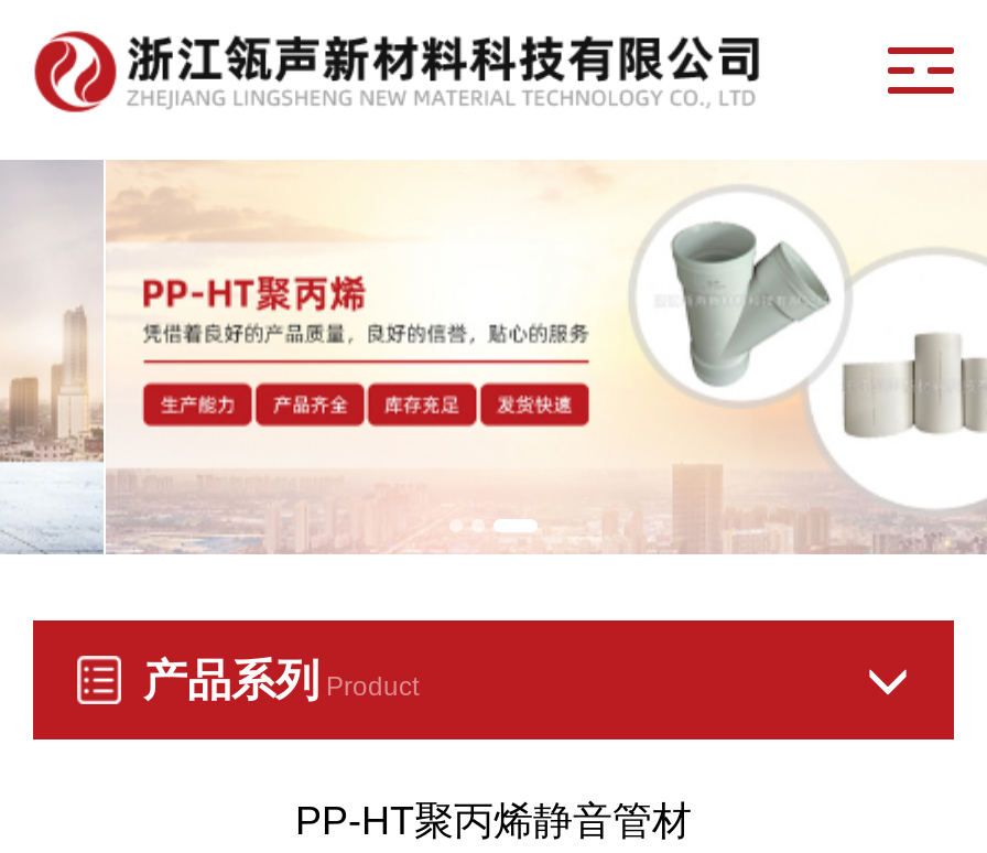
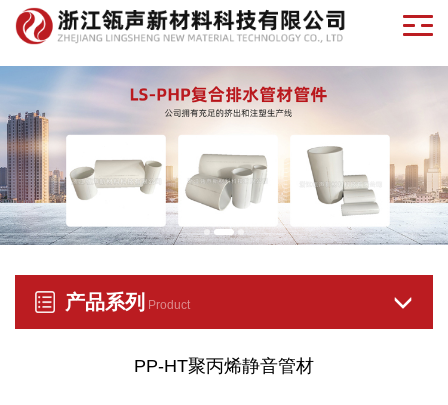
[7,160,980,554] [image] -> [3,65,445,245] [image]

